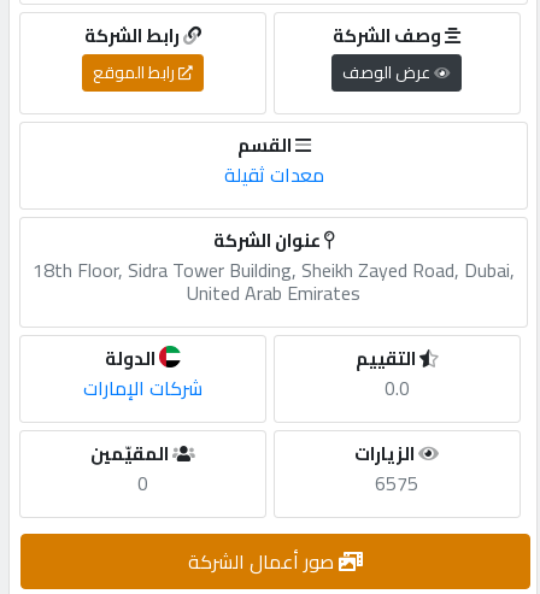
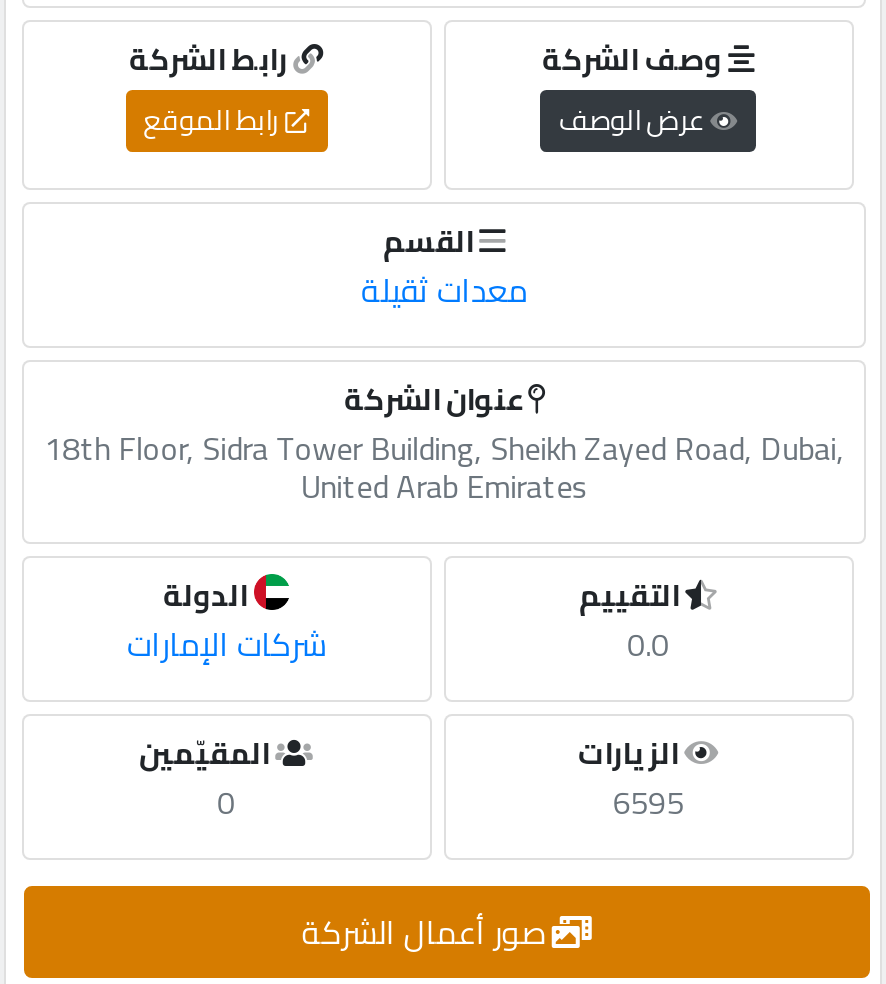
[375,464,418,501] 6575 -> [612,771,684,831] 6595

